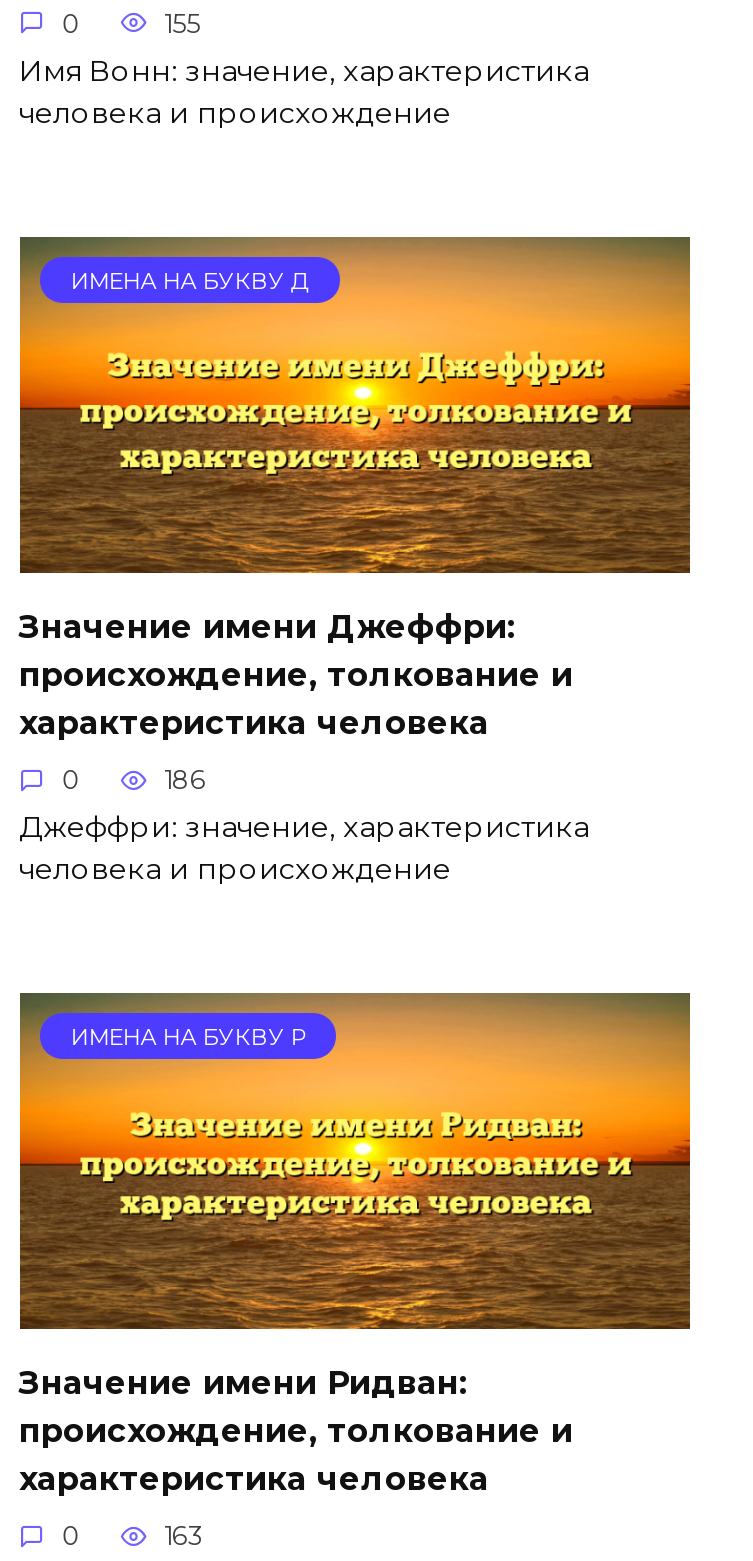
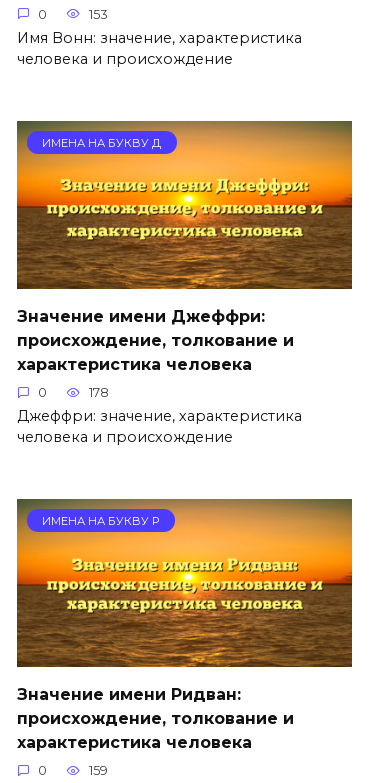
[164,9,200,39] 155 -> [89,7,108,22] 153
[164,765,206,795] 186 -> [89,385,109,400] 178
[164,1522,204,1552] 163 -> [89,763,108,778] 159

